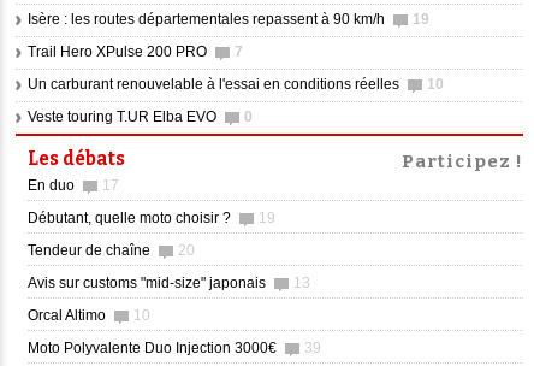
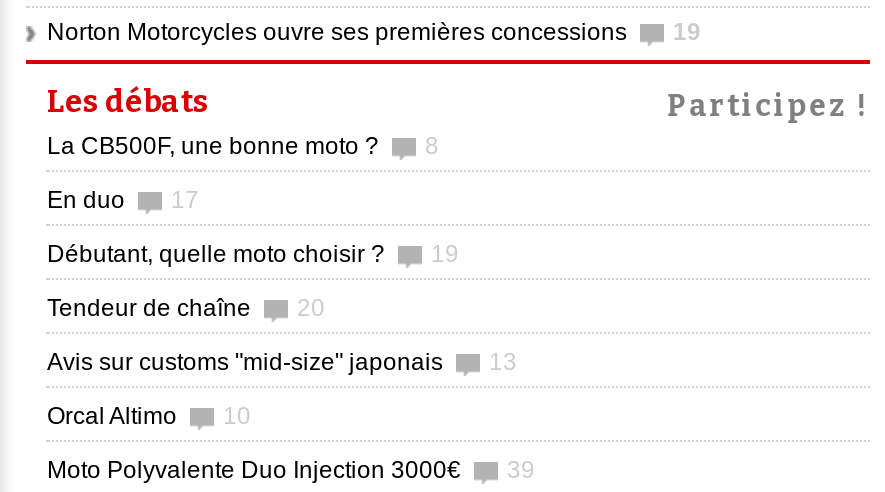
[28,10,389,27] Isère : les routes départementales repassent à 90 km/h -> [47,17,633,45] Norton Motorcycles ouvre ses premières concessions
[28,43,444,125] Trail Hero XPulse 200 PRO | 7 | Un carburant renouvelable à l'essai en conditions réelles | 10 | Veste touring T.UR Elba EVO | 0 -> none
moved [28,148,523,172] -> [47,83,869,123]: Participez ! | Les débats
none -> [47,131,439,159] La CB500F, une bonne moto ? | 8

